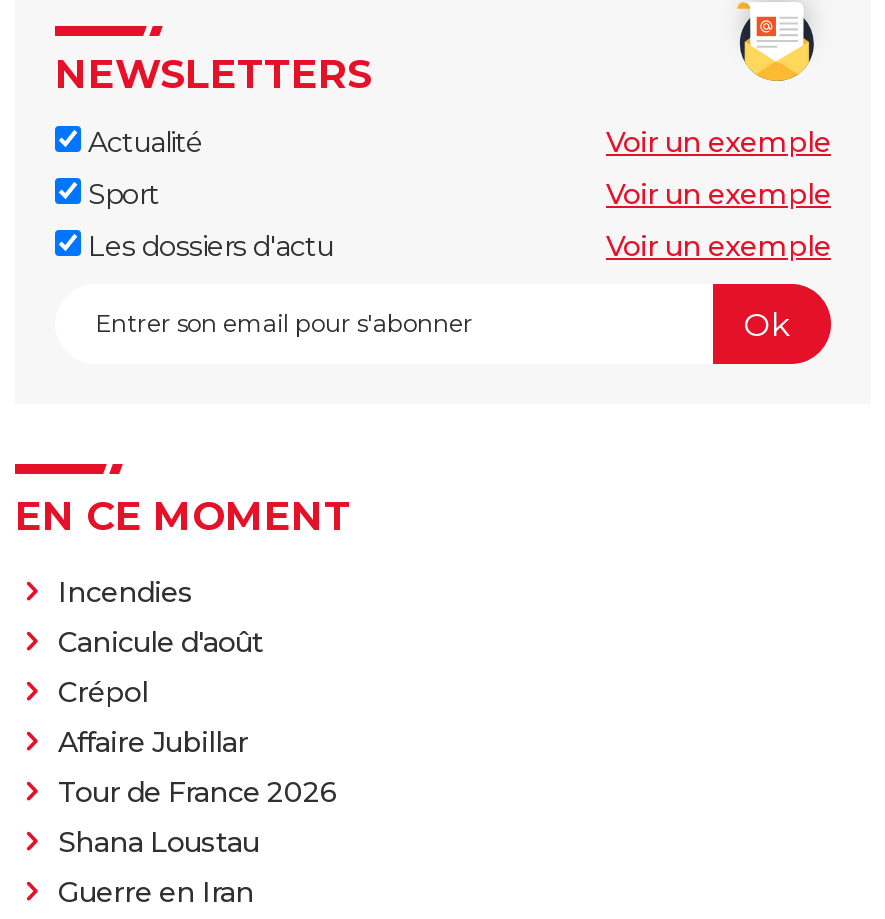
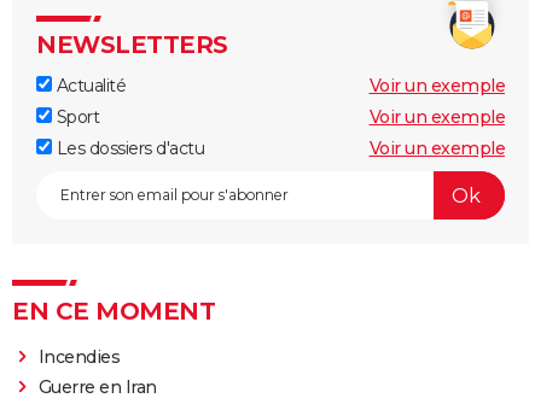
[58,625,337,861] Canicule d'août | Crépol | Affaire Jubillar | Tour de France 2026 | Shana Loustau -> none

